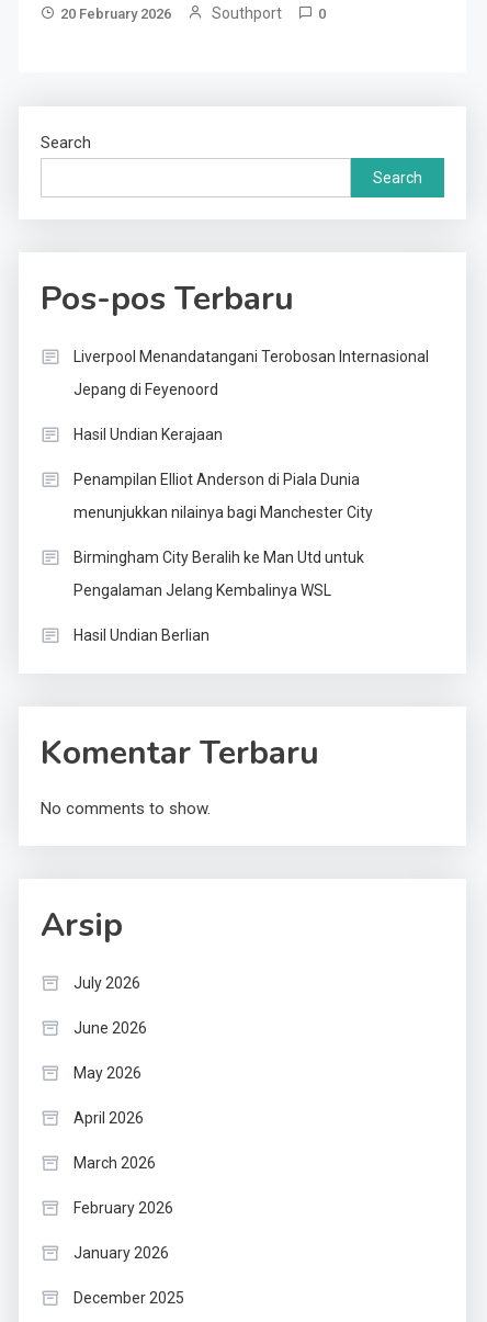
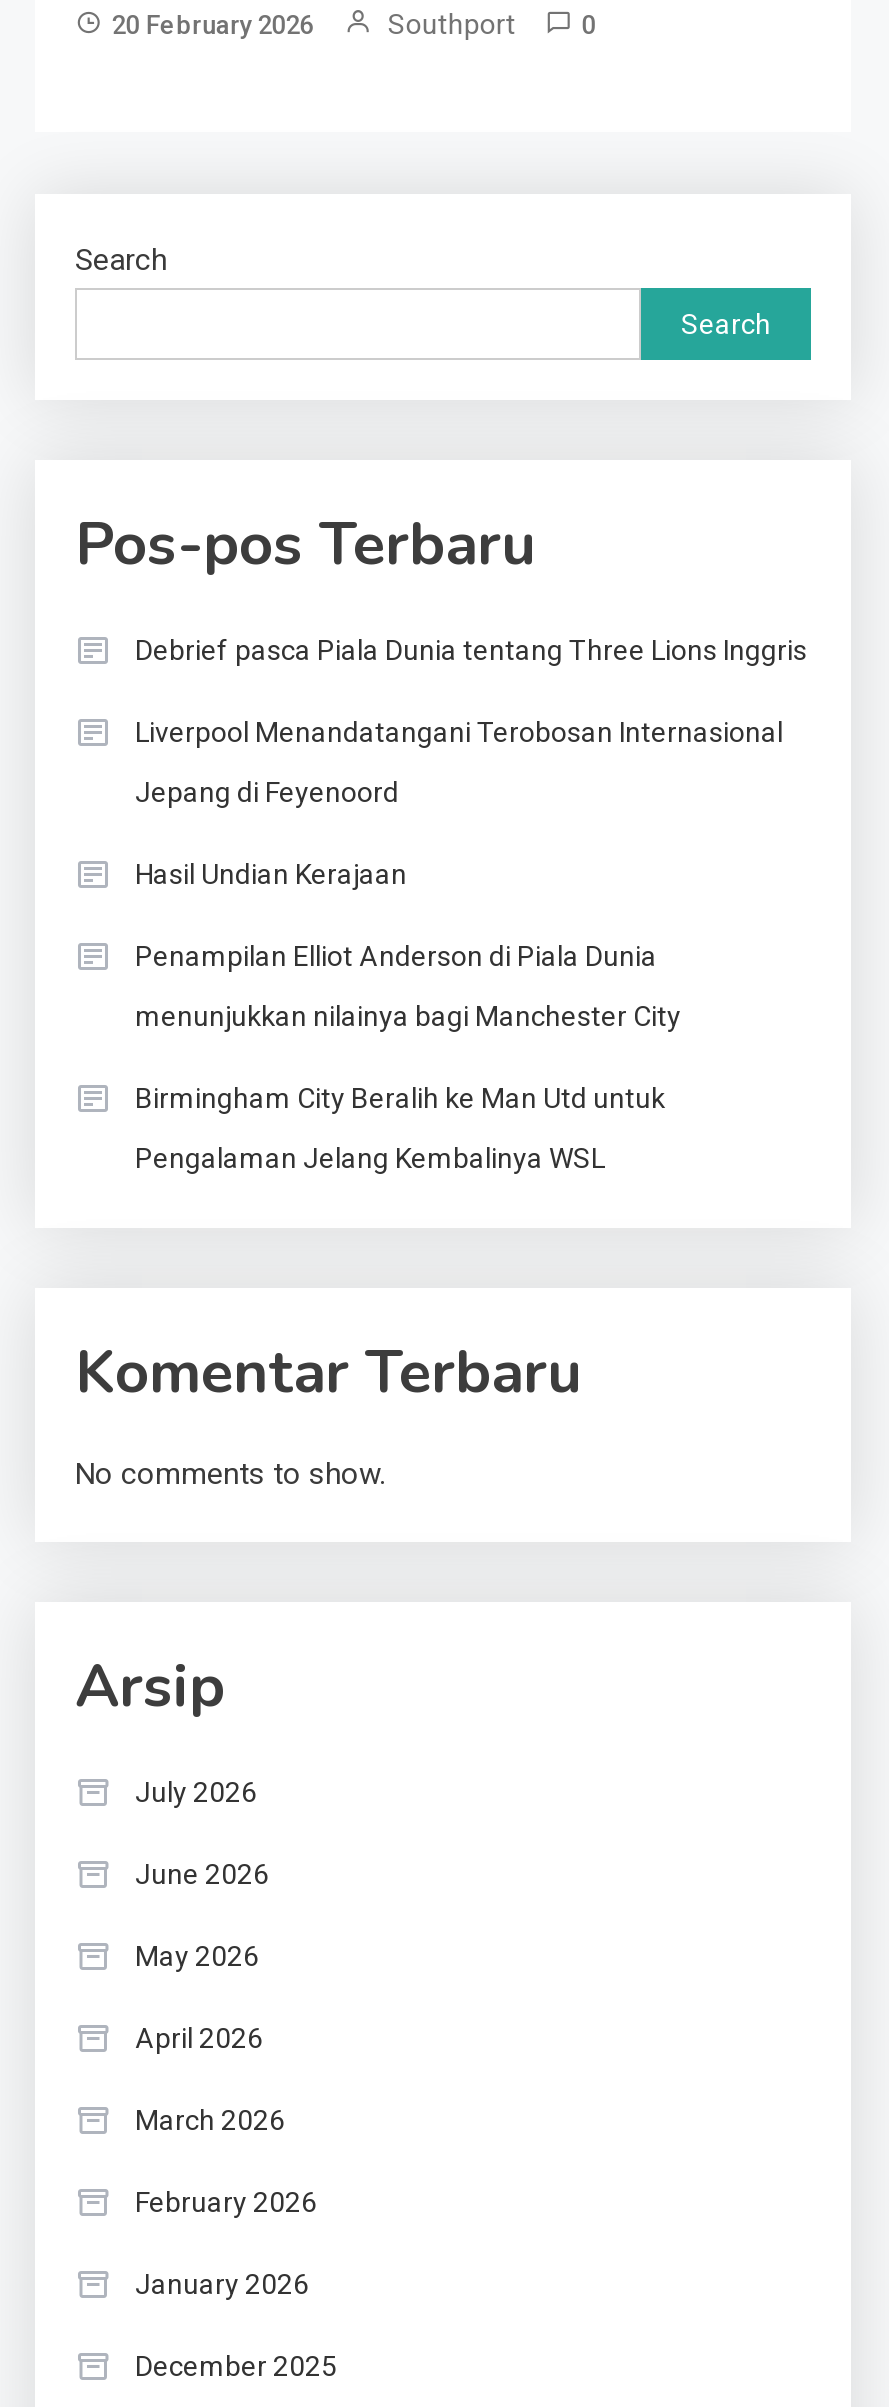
none -> [135,635,807,667] Debrief pasca Piala Dunia tentang Three Lions Inggris
moved [73,348,429,600] -> [135,717,783,1175]: Liverpool Menandatangani Terobosan Internasional | Jepang di Feyenoord | Hasil Undian Kerajaan | Penampilan Elliot Anderson di Piala Dunia | menunjukkan nilainya bagi Manchester City | Birmingham City Beralih ke Man Utd untuk | Pengalaman Jelang Kembalinya WSL
[73,627,209,645] Hasil Undian Berlian -> none

